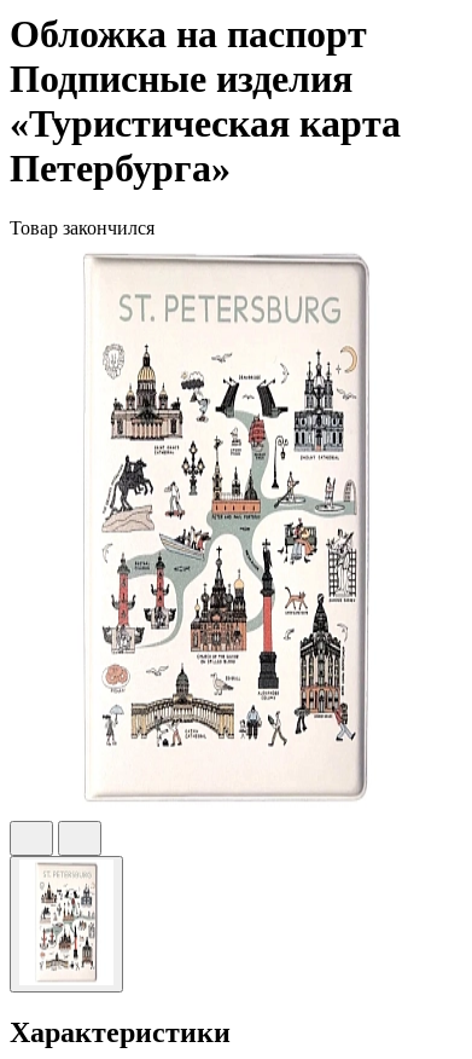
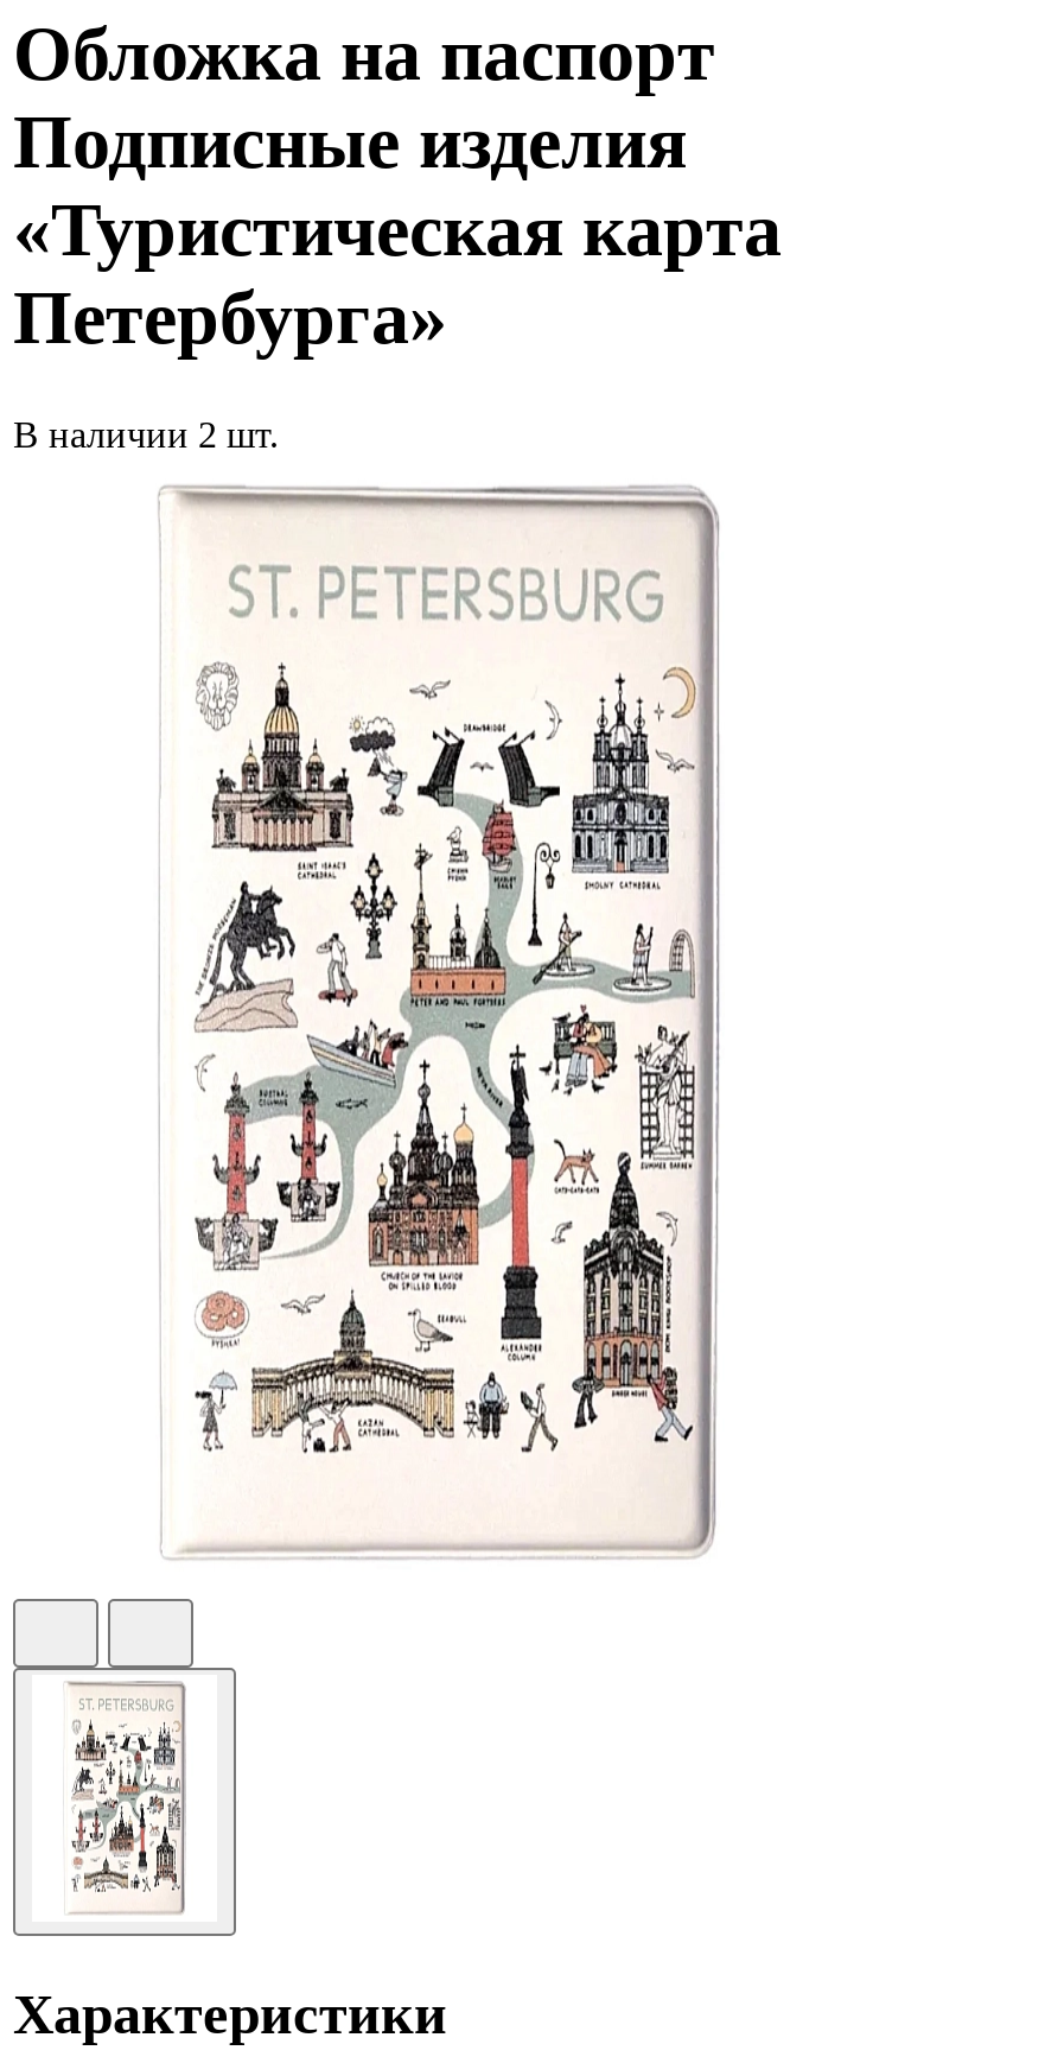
[10,217,155,238] Товар закончился -> [13,414,279,454] В наличии 2 шт.

